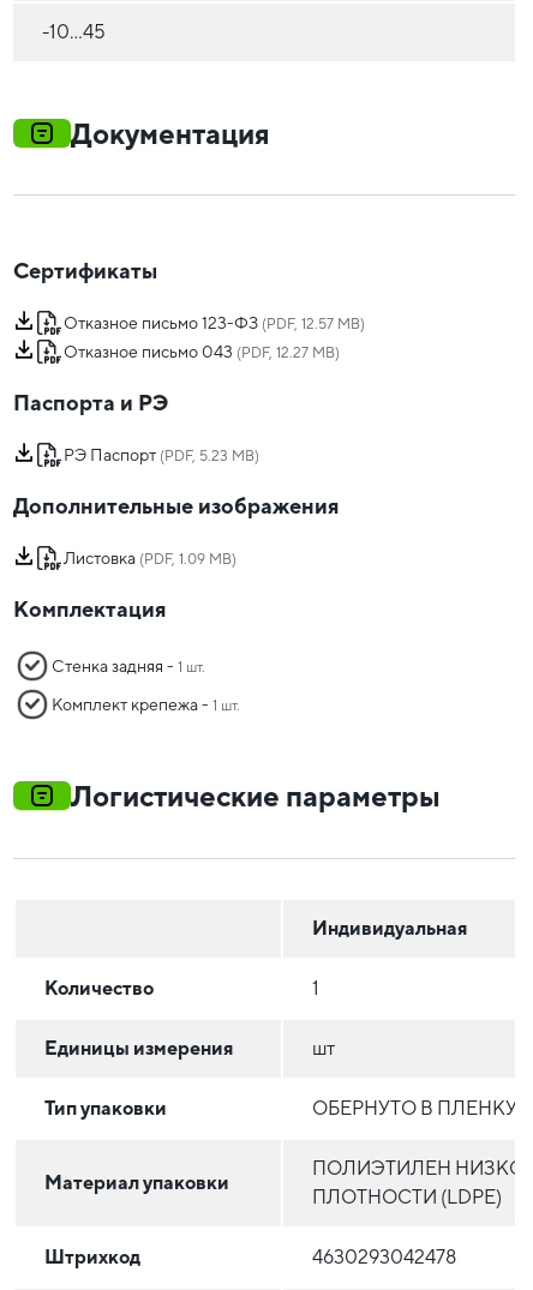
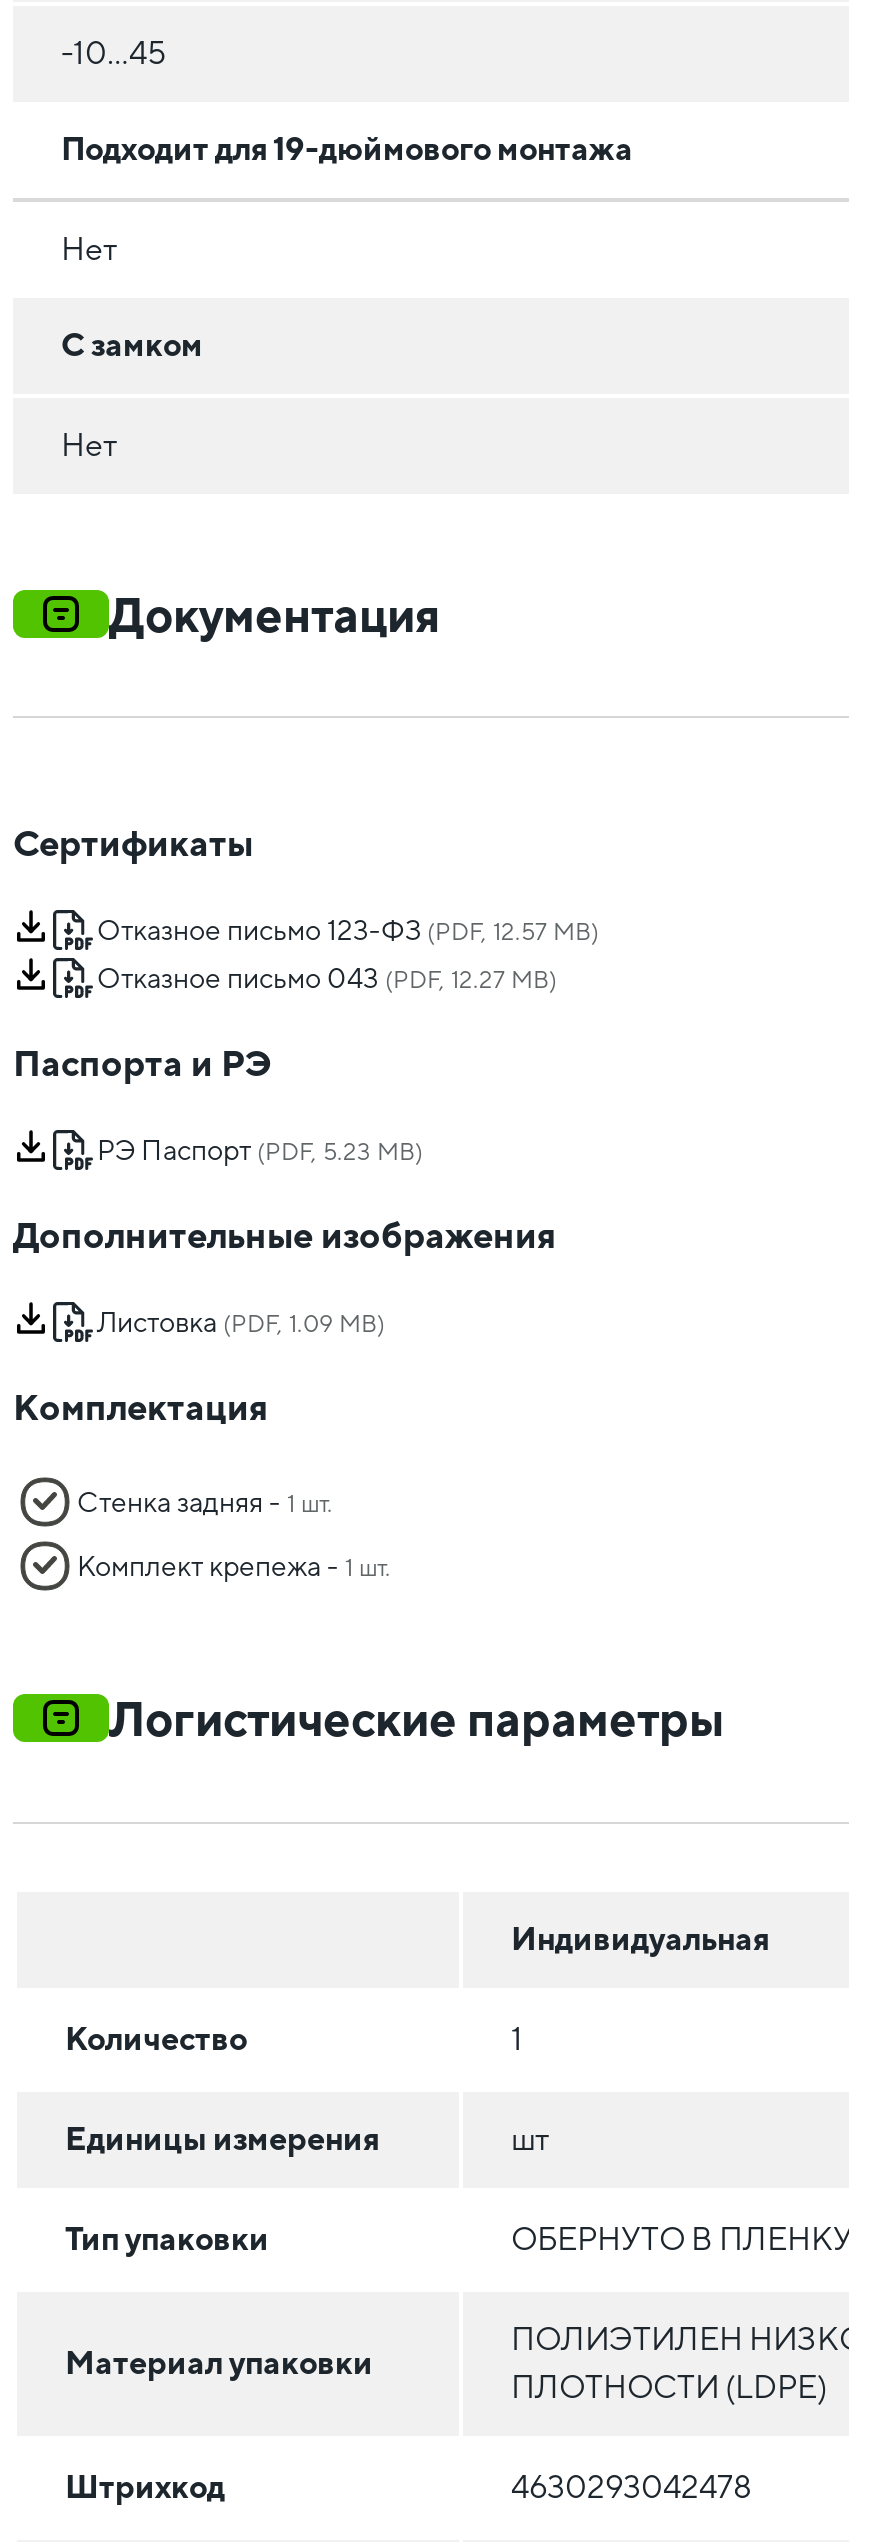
none -> [61,129,633,463] Подходит для 19-дюймового монтажа | Нет | С замком | Нет

